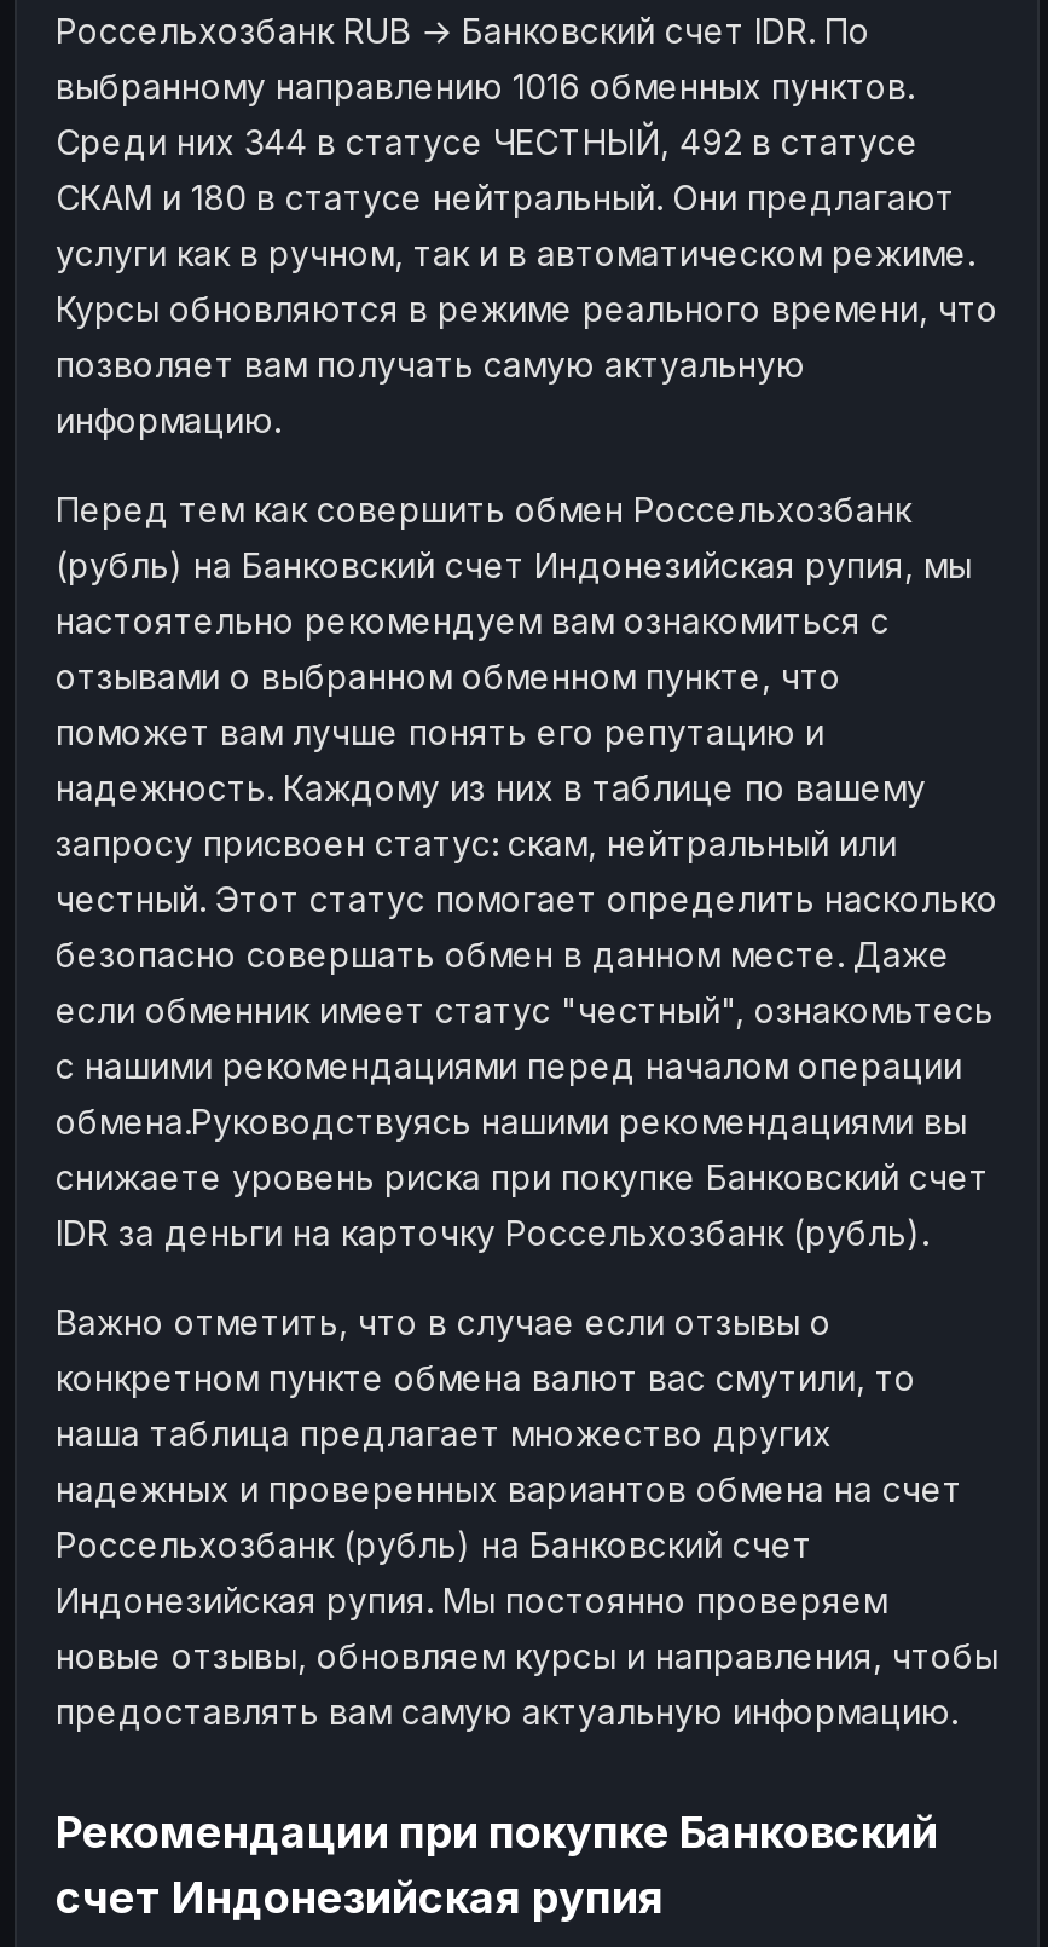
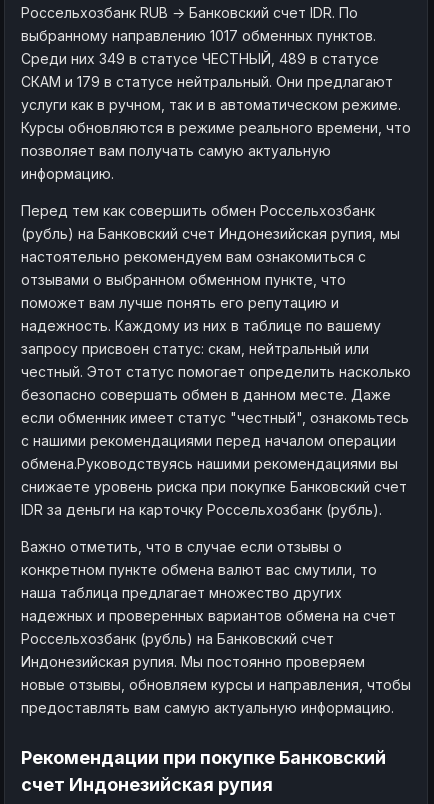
[56,64,914,105] выбранному направлению 1016 обменных пунктов. -> [21,26,376,43] выбранному направлению 1017 обменных пунктов.
[56,120,919,161] Среди них 344 в статусе ЧЕСТНЫЙ, 492 в статусе -> [21,49,379,66] Среди них 349 в статусе ЧЕСТНЫЙ, 489 в статусе
[56,175,955,216] СКАМ и 180 в статусе нейтральный. Они предлагают -> [21,72,393,89] СКАМ и 179 в статусе нейтральный. Они предлагают

